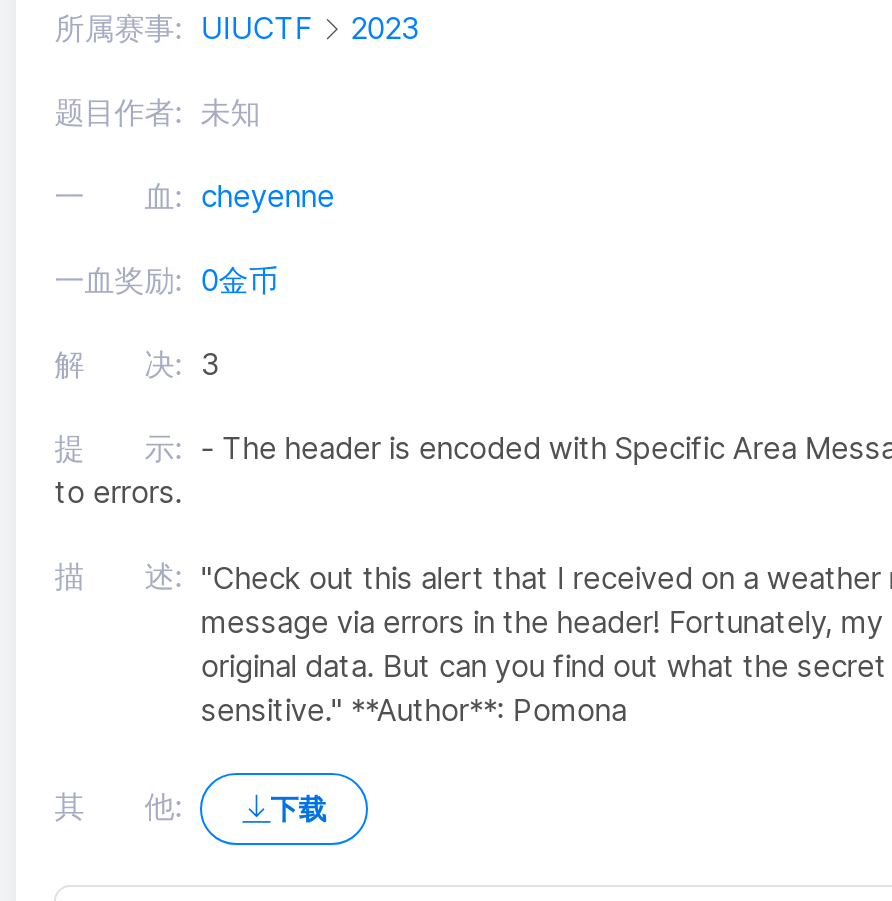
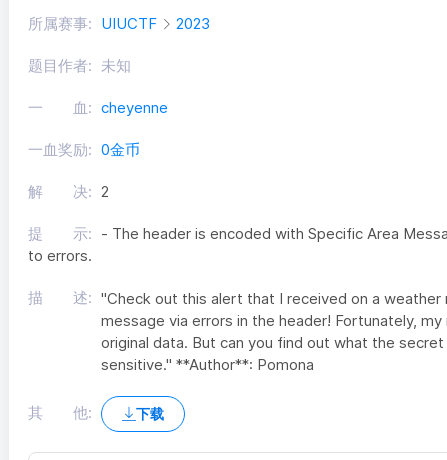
[54,345,218,383] 解 决: 3 -> [28,182,109,201] 解 决: 2

